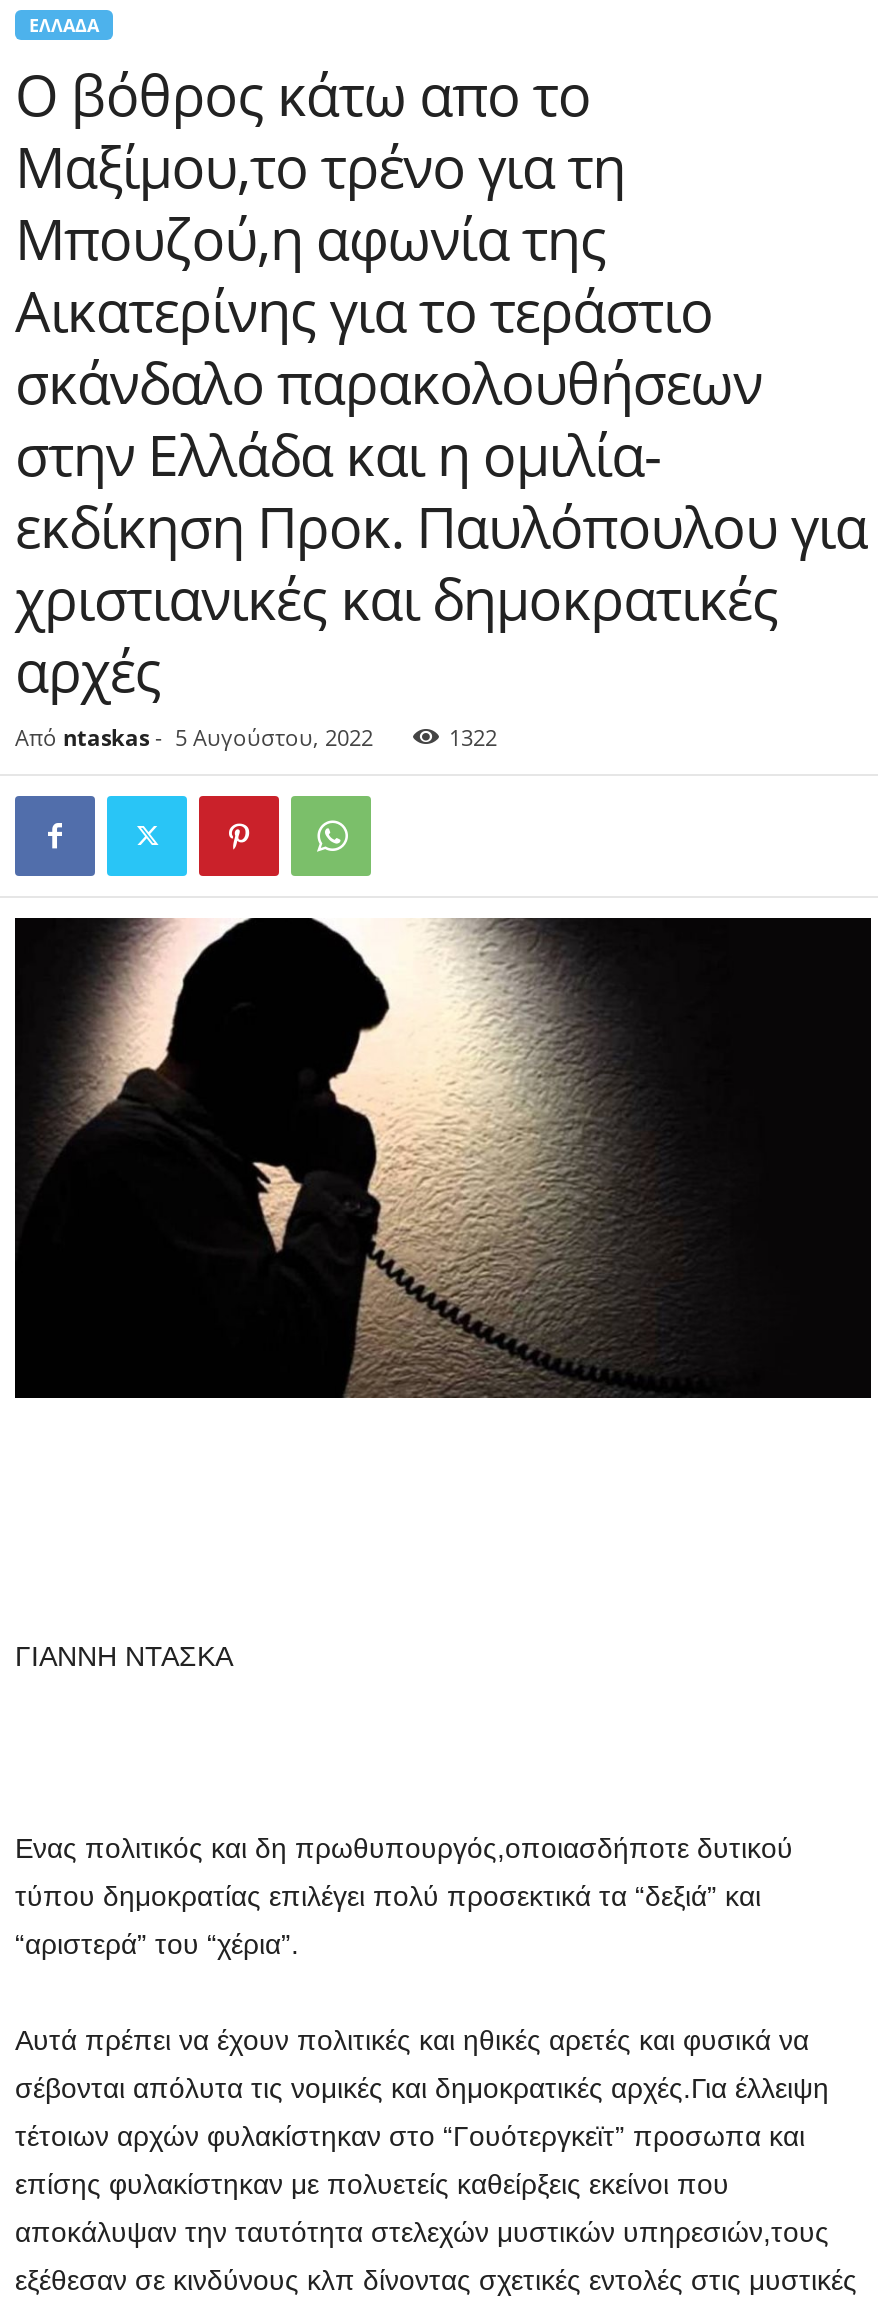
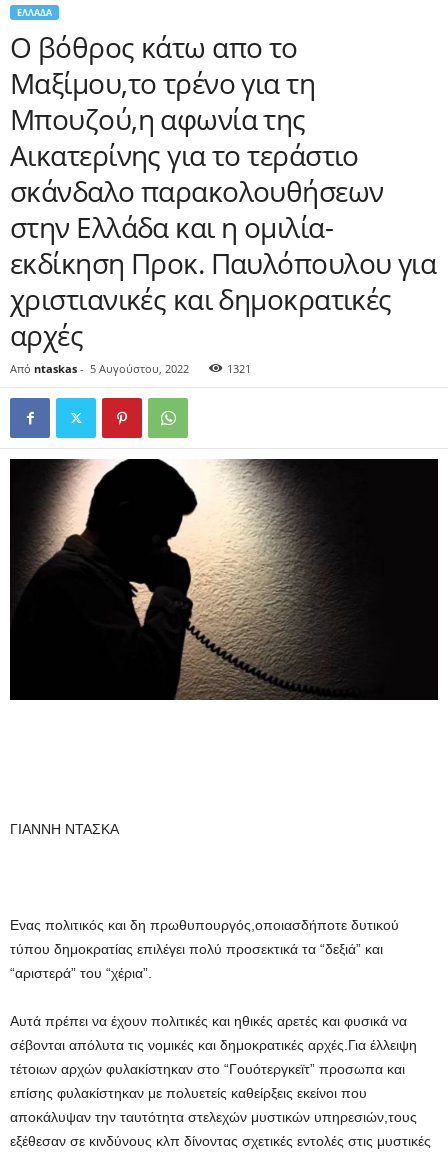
[449,722,497,752] 1322 -> [227,361,251,376] 1321

